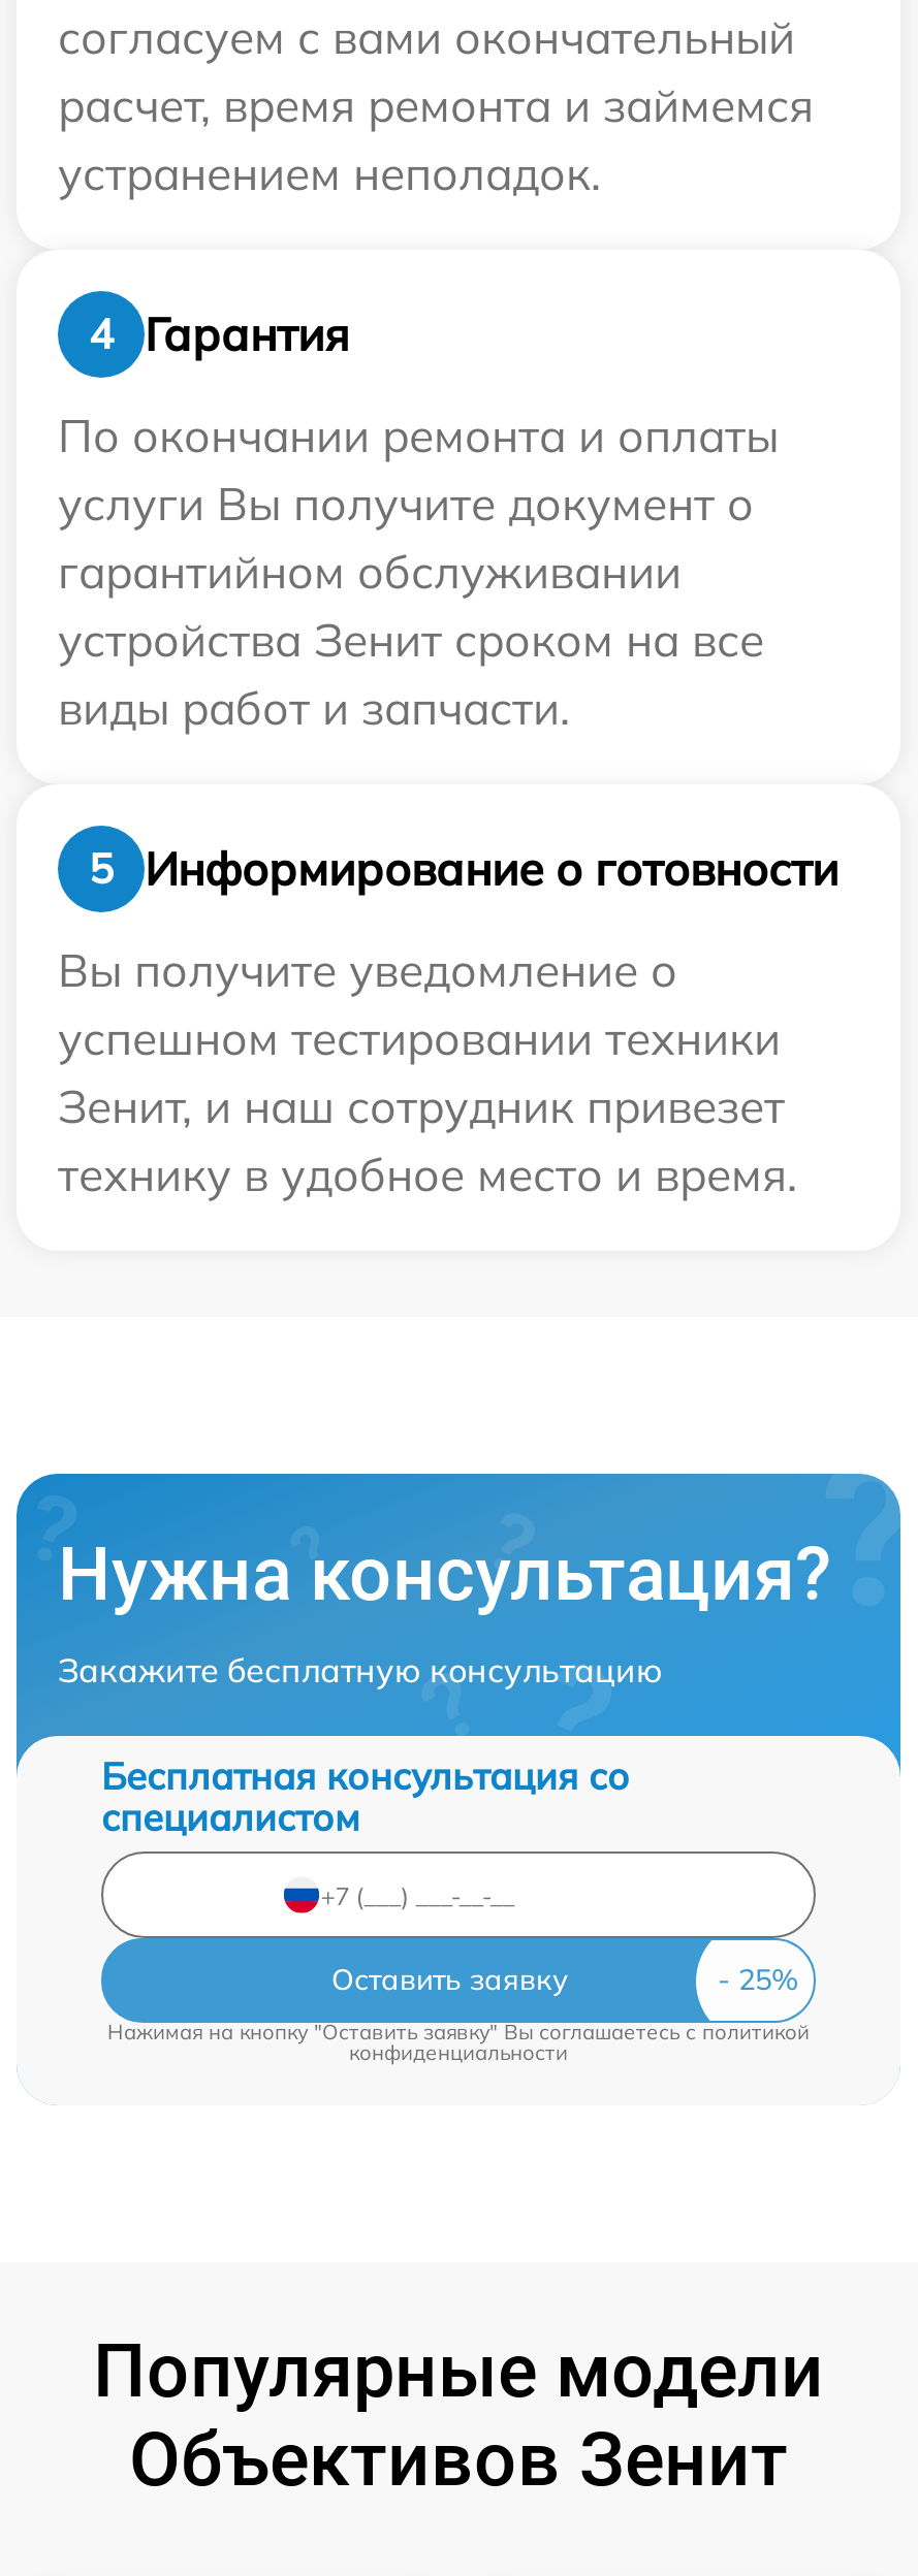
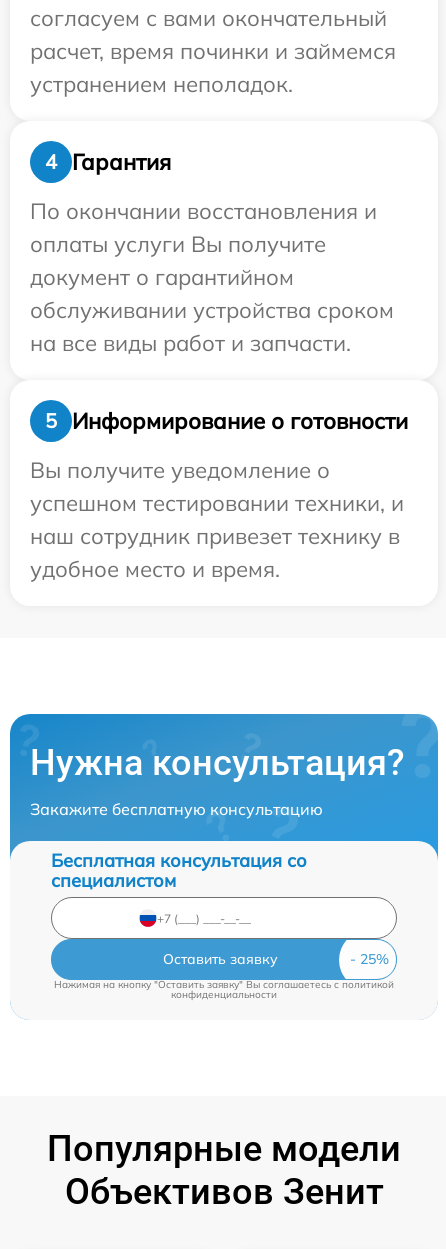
[58,76,814,134] расчет, время ремонта и займемся -> [30,37,396,65] расчет, время починки и займемся
[58,407,779,737] По окончании ремонта и оплаты | услуги Вы получите документ о | гарантийном обслуживании | устройства Зенит сроком на все | виды работ и запчасти. -> [30,197,394,357] По окончании восстановления и | оплаты услуги Вы получите | документ о гарантийном | обслуживании устройства сроком | на все виды работ и запчасти.
[58,1009,797,1203] успешном тестировании техники | Зенит, и наш сотрудник привезет | технику в удобное место и время. -> [30,489,404,583] успешном тестировании техники, и | наш сотрудник привезет технику в | удобное место и время.

